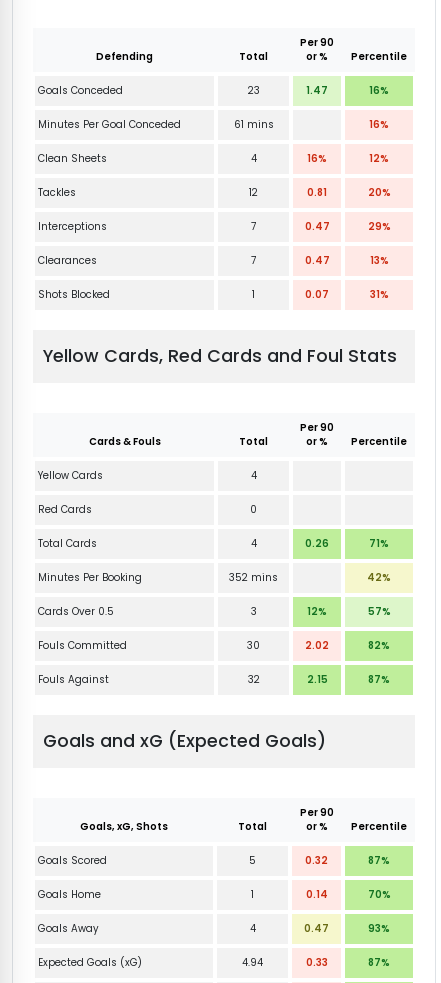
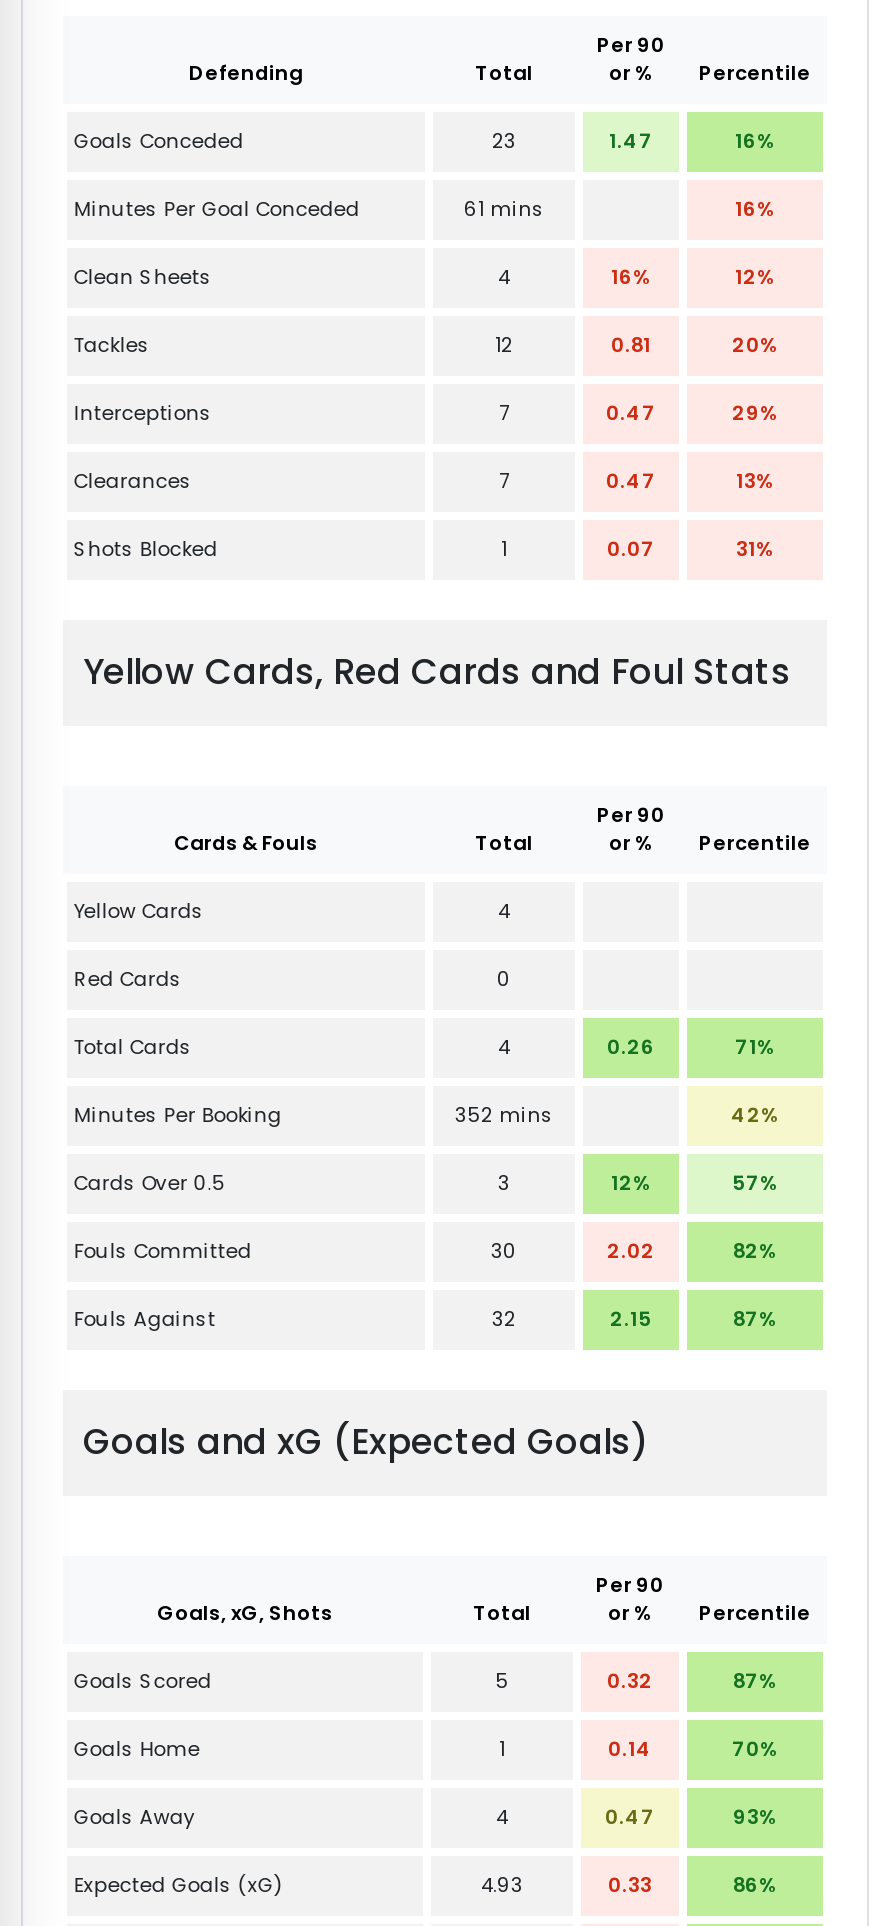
[242,956,263,969] 4.94 -> [481,1872,523,1898] 4.93
[368,956,390,969] 87% -> [733,1872,777,1898] 86%

